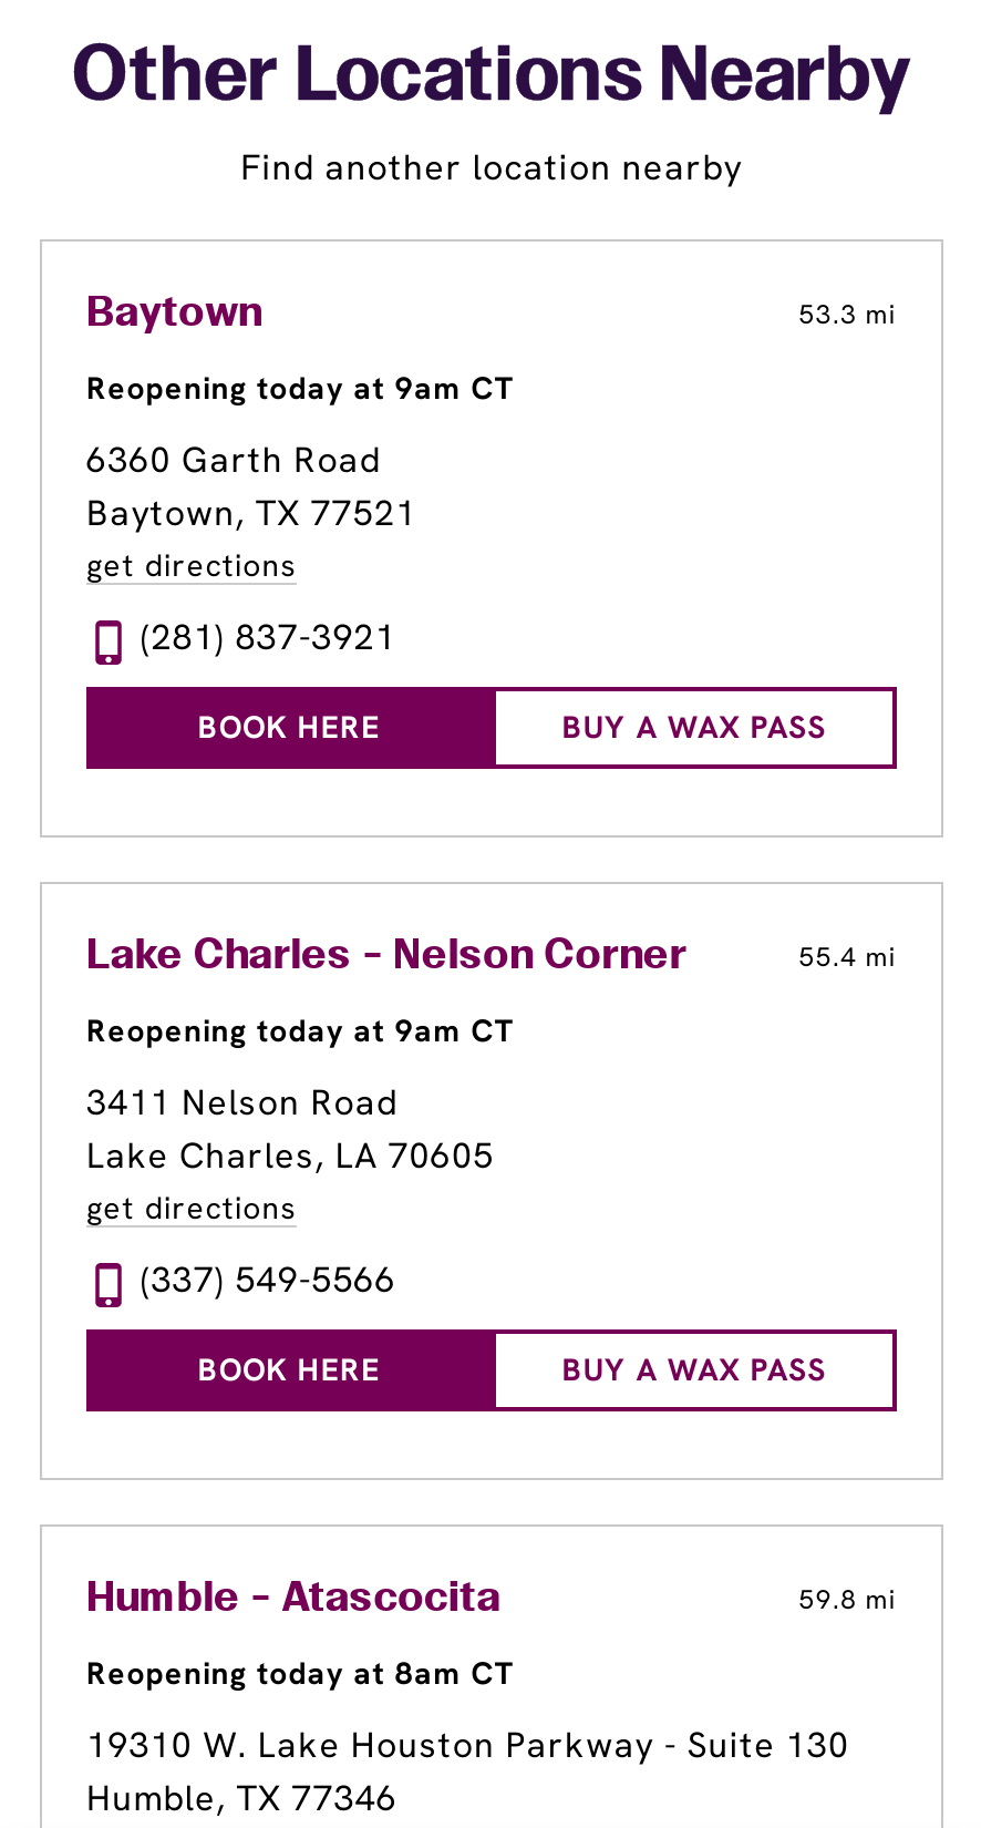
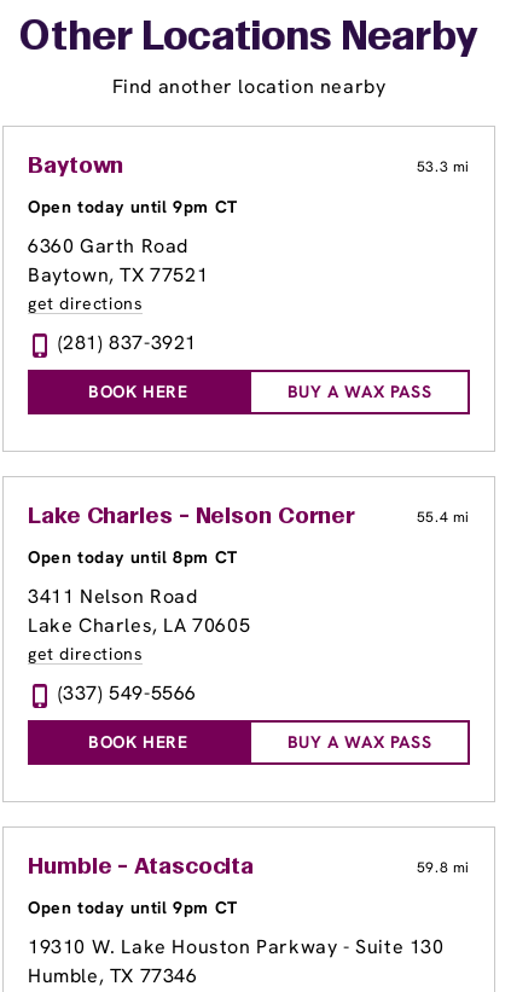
[86,369,514,409] Reopening today at 9am CT -> [28,196,238,218] Open today until 9pm CT
[86,1011,514,1051] Reopening today at 9am CT -> [28,547,238,568] Open today until 8pm CT
[86,1654,514,1694] Reopening today at 8am CT -> [28,897,238,919] Open today until 9pm CT

